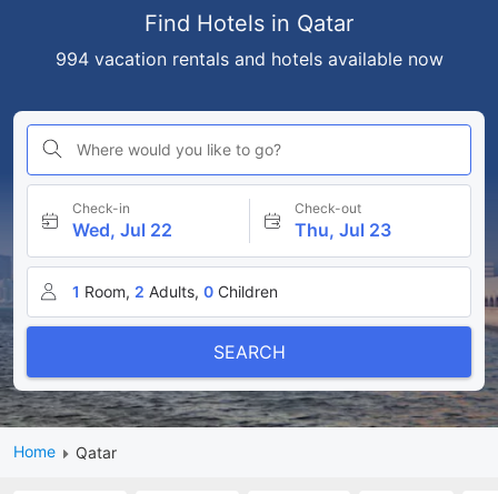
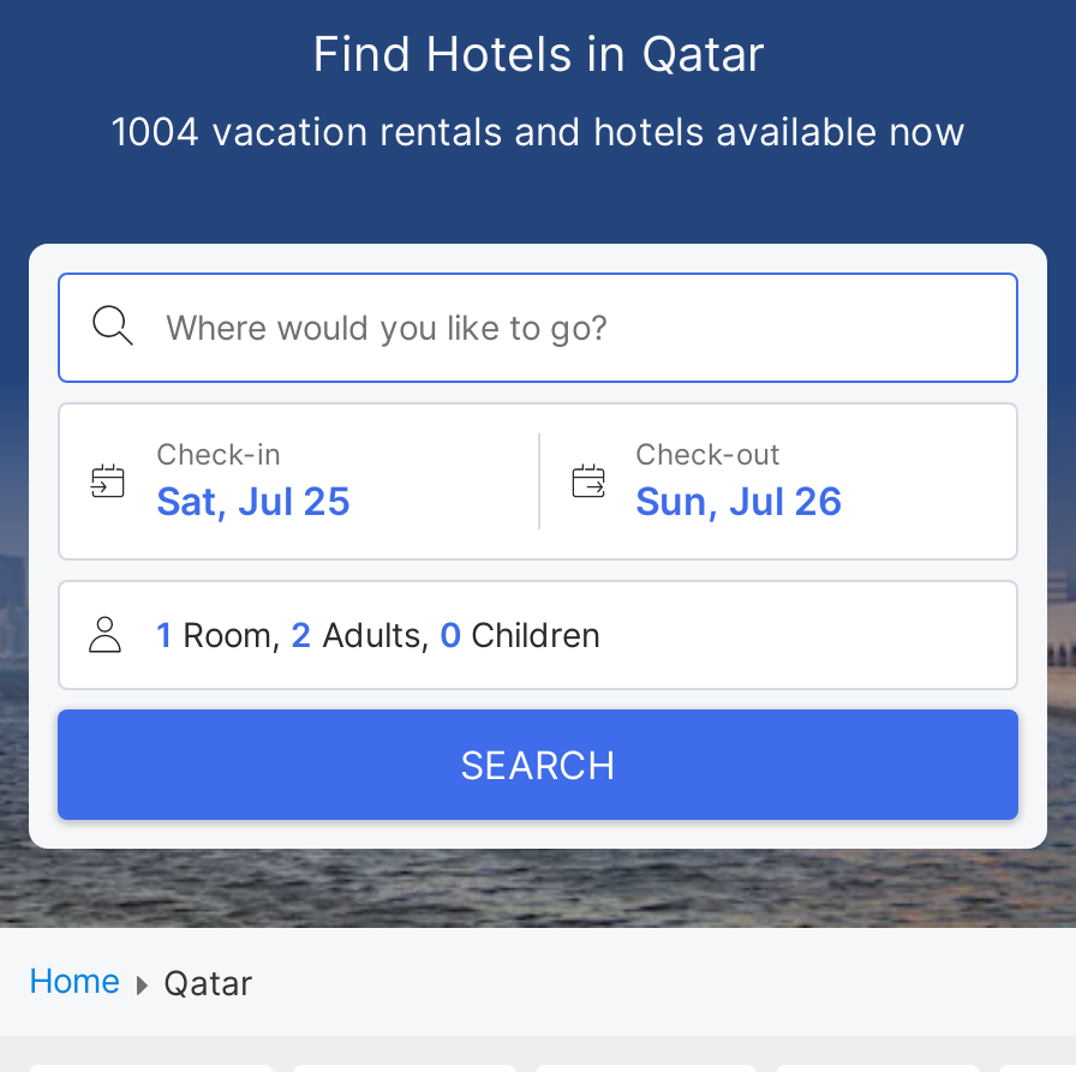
[55,48,443,70] 994 vacation rentals and hotels available now -> [110,107,966,155] 1004 vacation rentals and hotels available now
[72,219,172,241] Wed, Jul 22 -> [156,477,351,525] Sat, Jul 25
[294,219,391,241] Thu, Jul 23 -> [635,477,842,525] Sun, Jul 26

